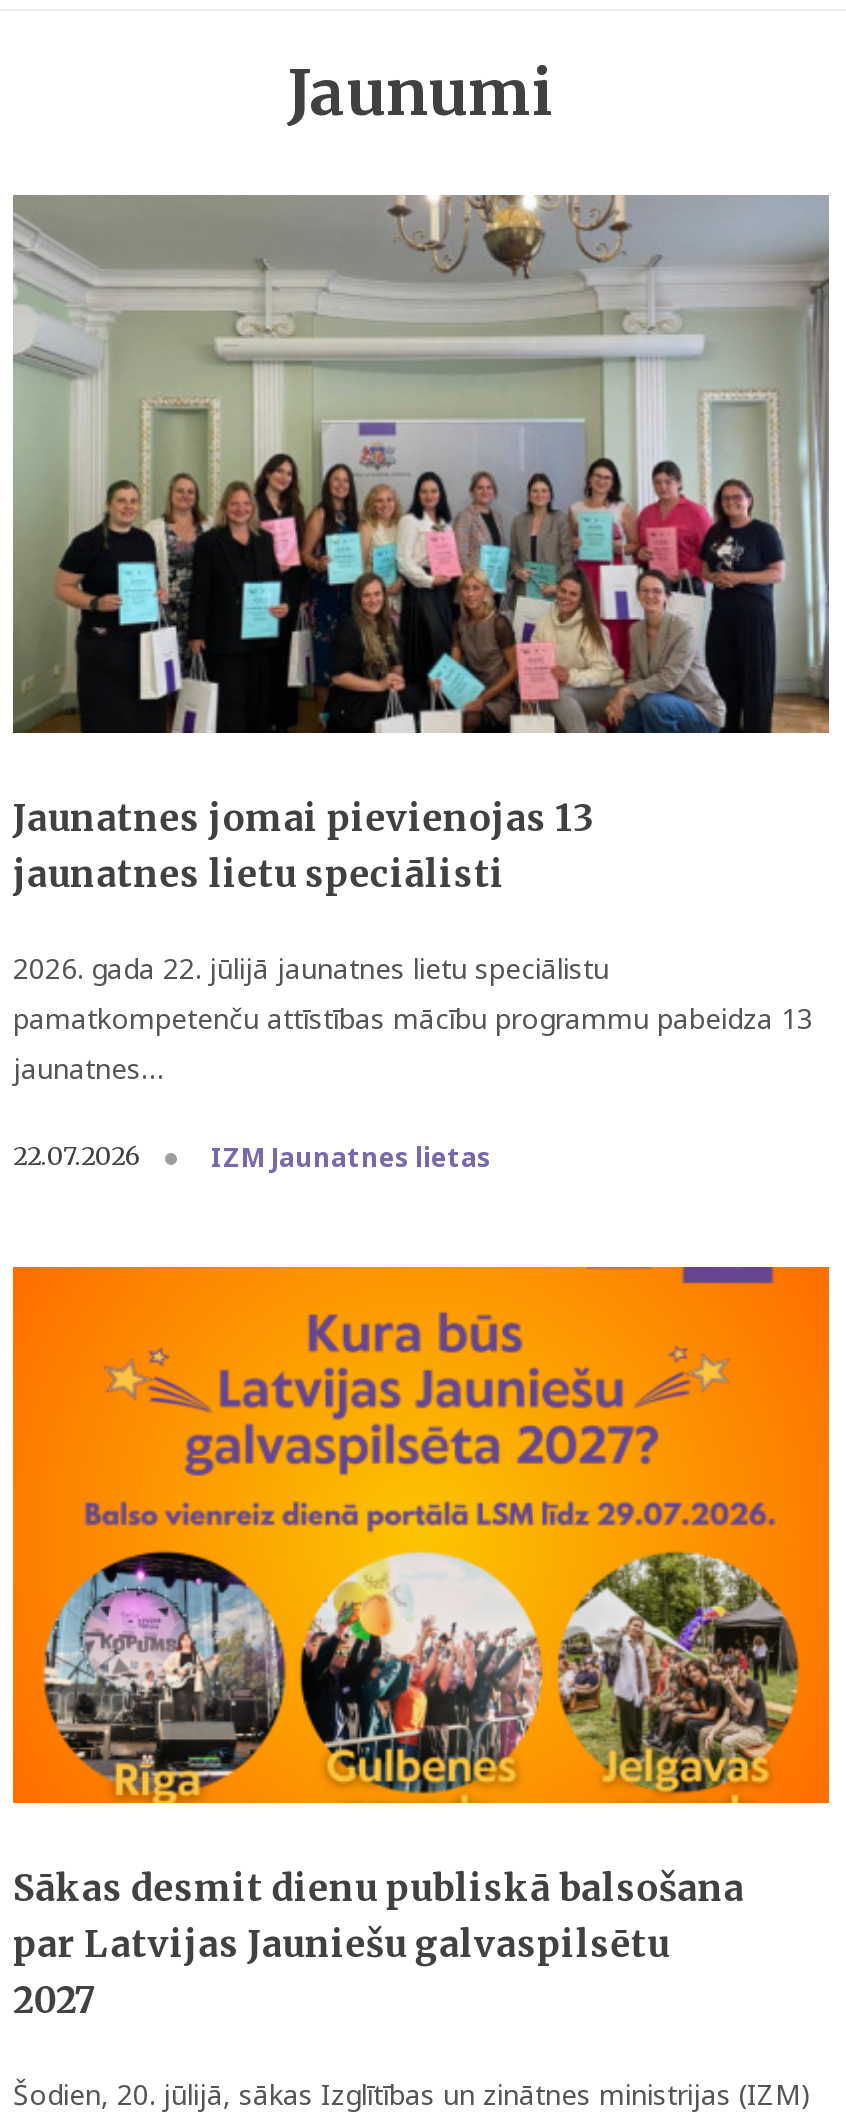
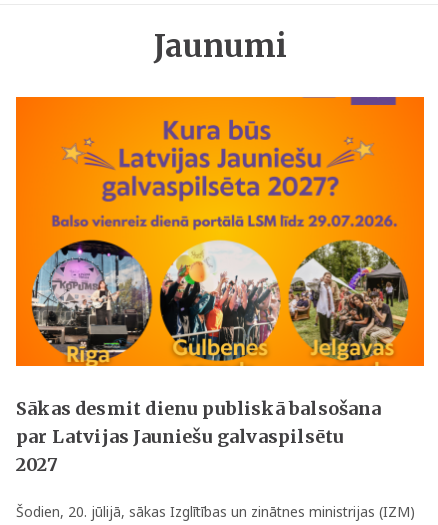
[11,193,831,1174] [image] | Jaunatnes jomai pievienojas 13 | jaunatnes lietu speciālisti | 2026. gada 22. jūlijā jaunatnes lietu speciālistu | pamatkompetenču attīstības mācību programmu pabeidza 13 | jaunatnes… | 22.07.2026 | IZM Jaunatnes lietas -> none

